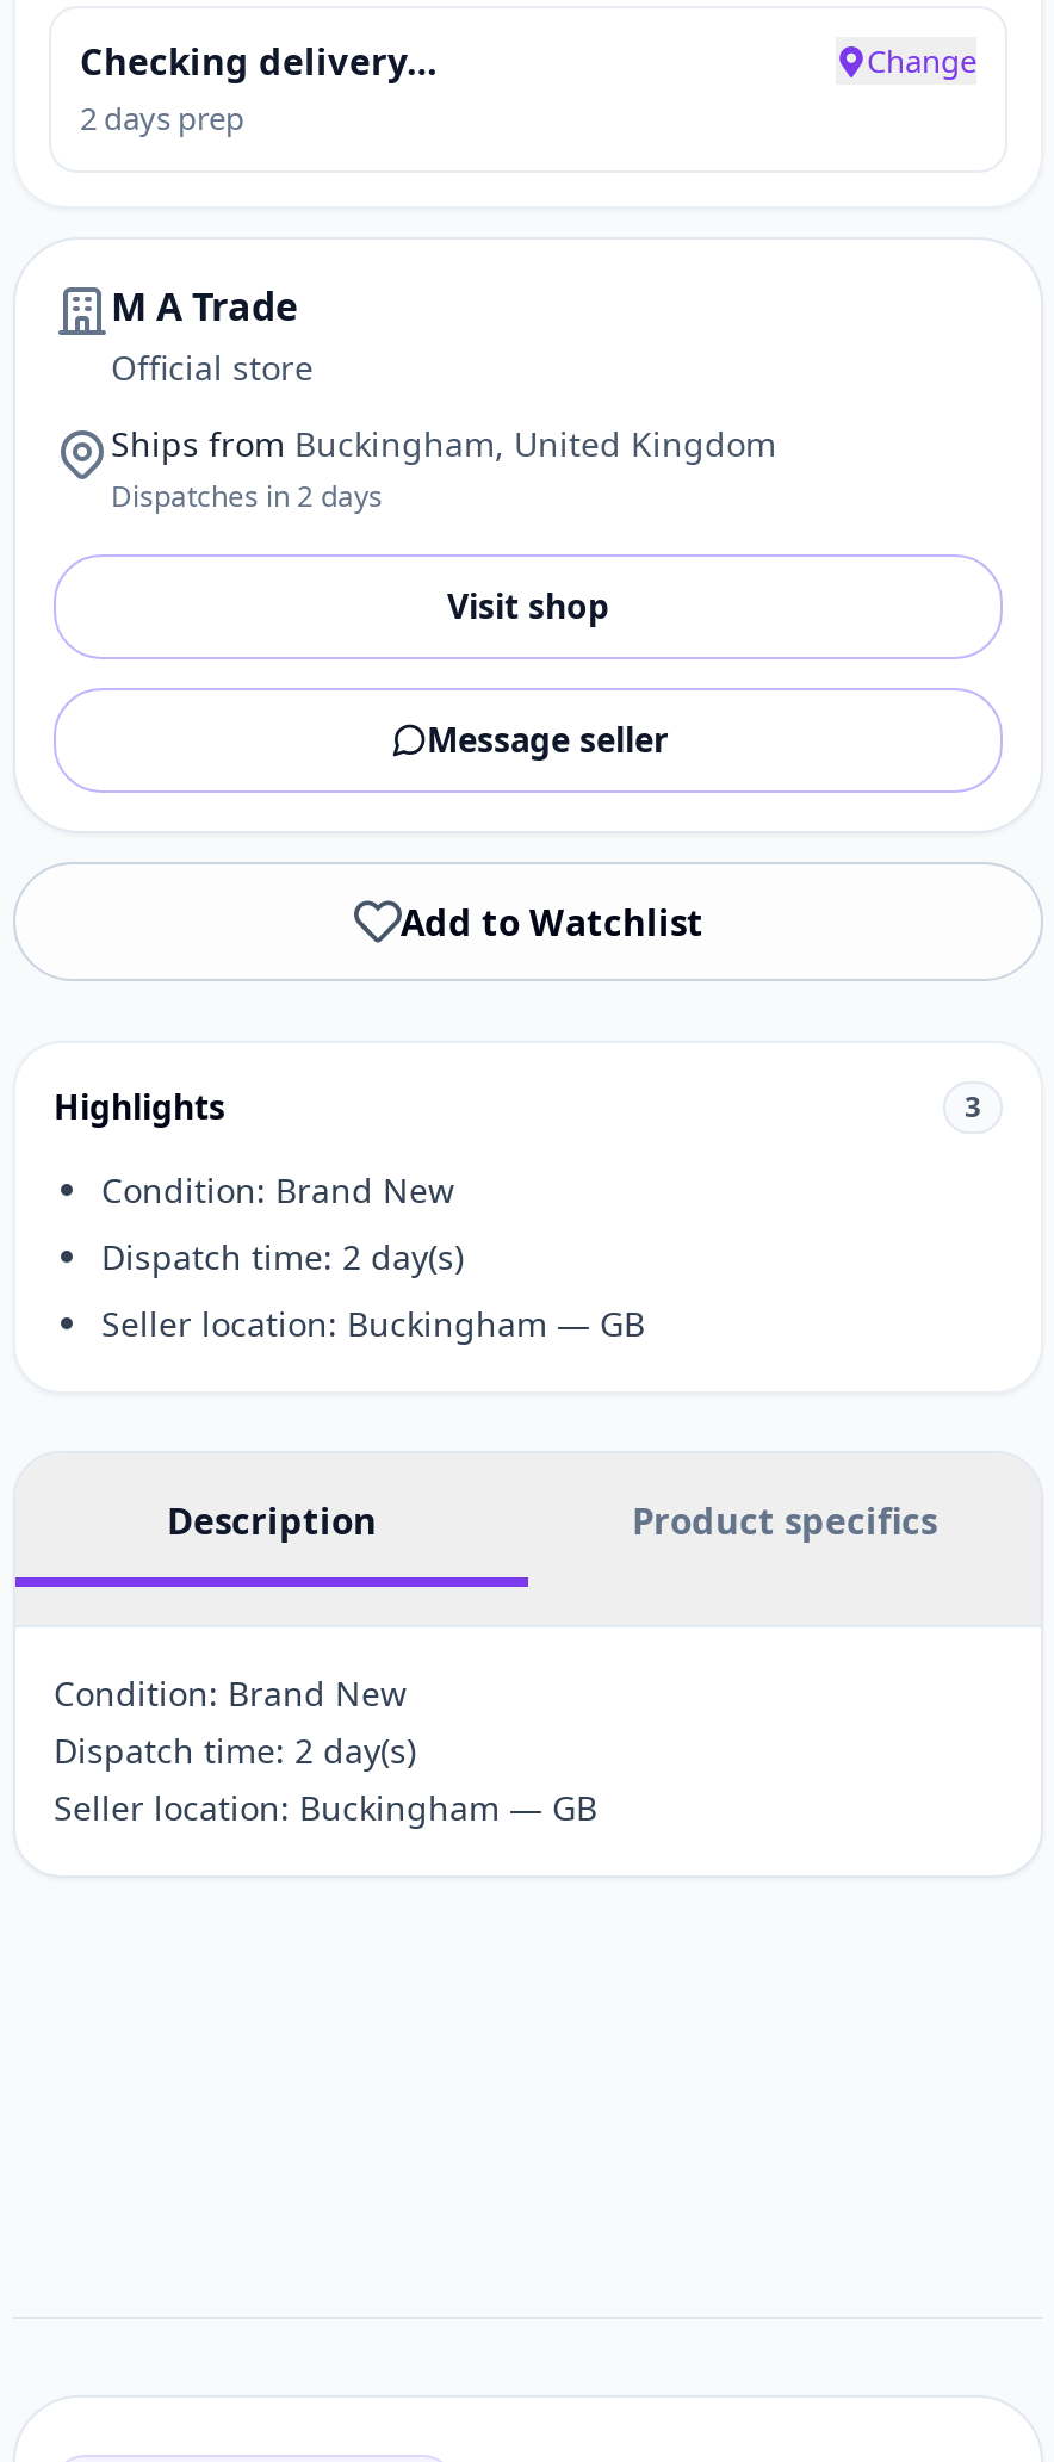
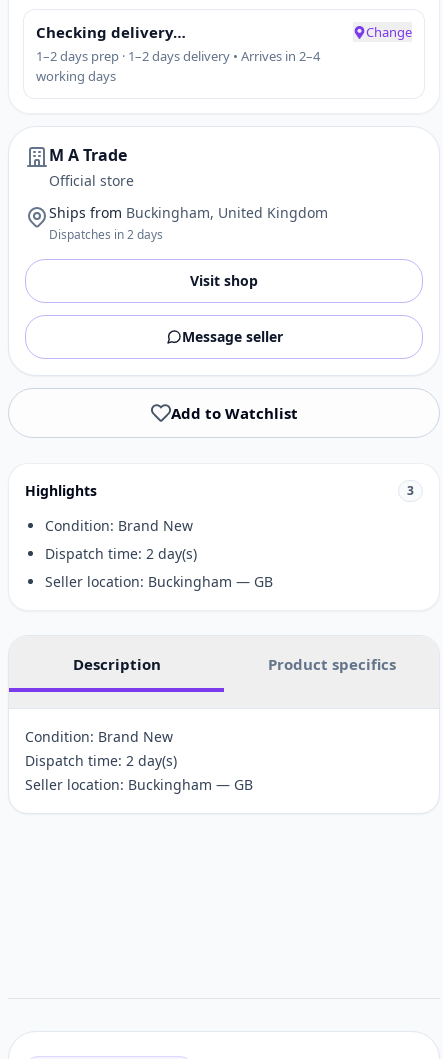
[80,97,244,139] 2 days prep -> [36,47,320,85] 1–2 days prep · 1–2 days delivery • Arrives in 2–4 | working days

